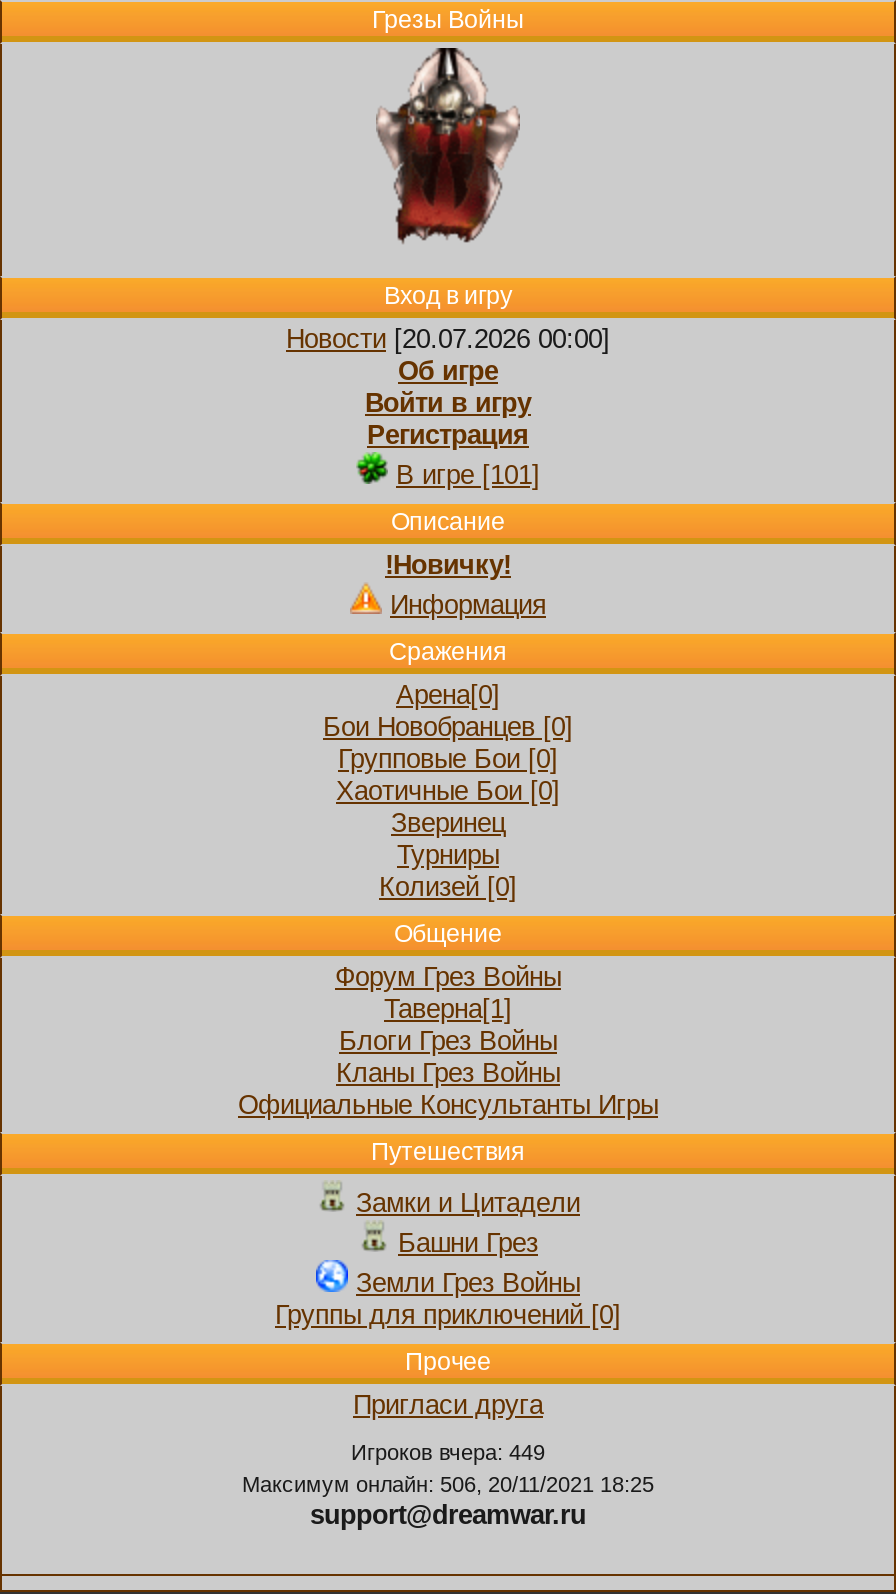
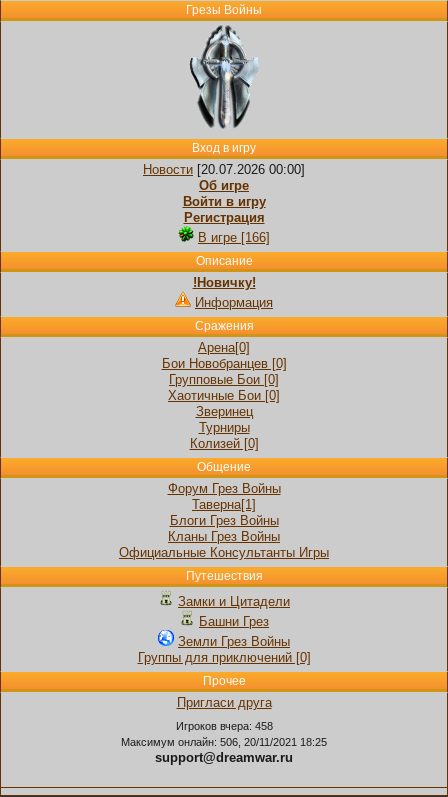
[378,46,520,256] [image] -> [190,24,259,129] [image]
[396,460,540,490] В игре [101] -> [198,230,270,245] В игре [166]
[351,1440,545,1464] Игроков вчера: 449 -> [175,720,272,732] Игроков вчера: 458

